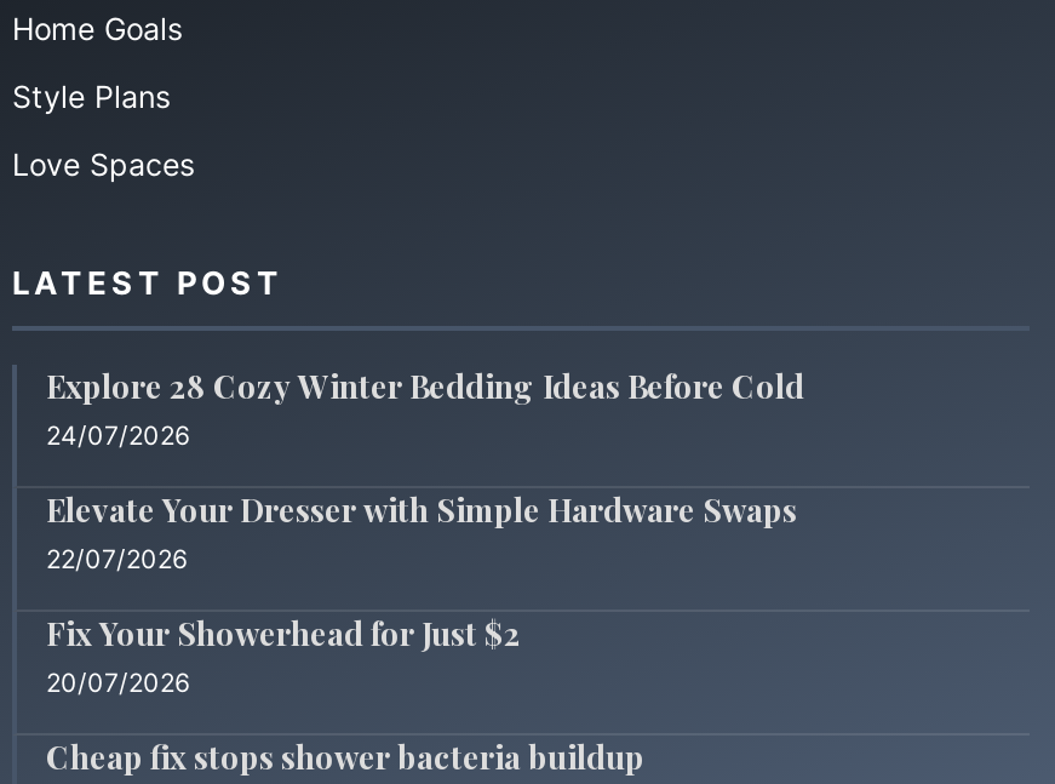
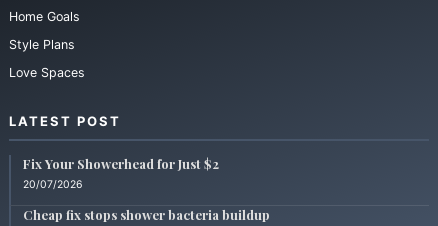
[46,365,804,576] Explore 28 Cozy Winter Bedding Ideas Before Cold | 24/07/2026 | Elevate Your Dresser with Simple Hardware Swaps | 22/07/2026 -> none

